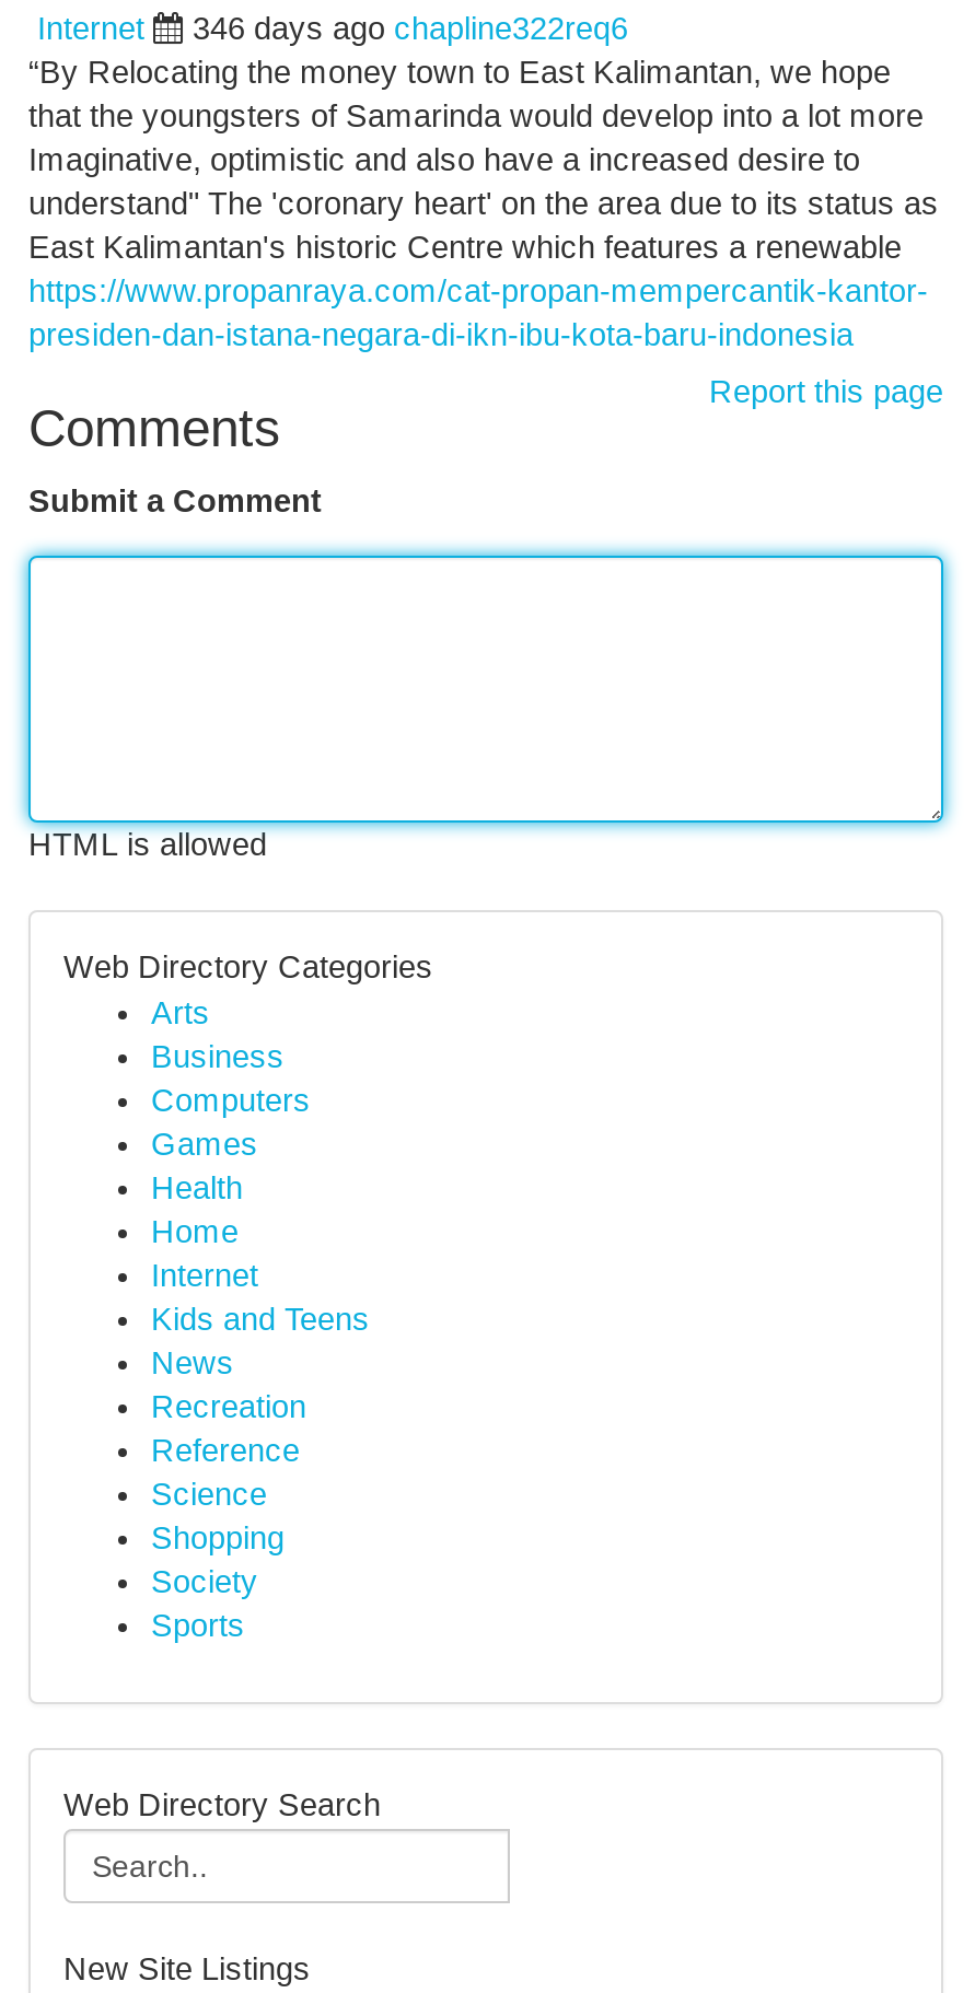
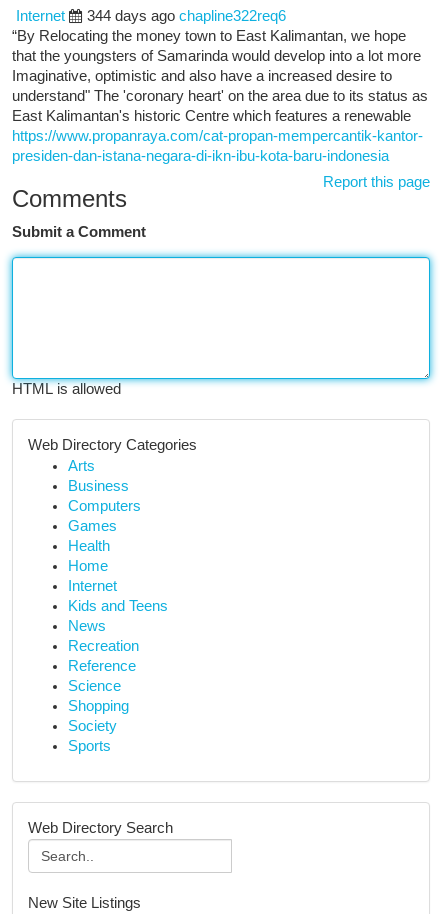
[193,11,628,46] 346 days ago chapline322req6 -> [87,8,286,24] 344 days ago chapline322req6

